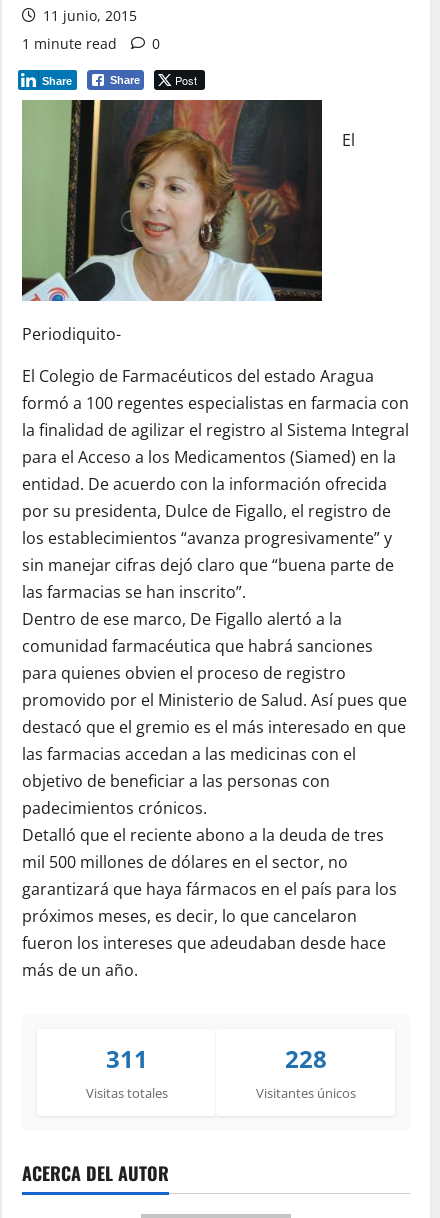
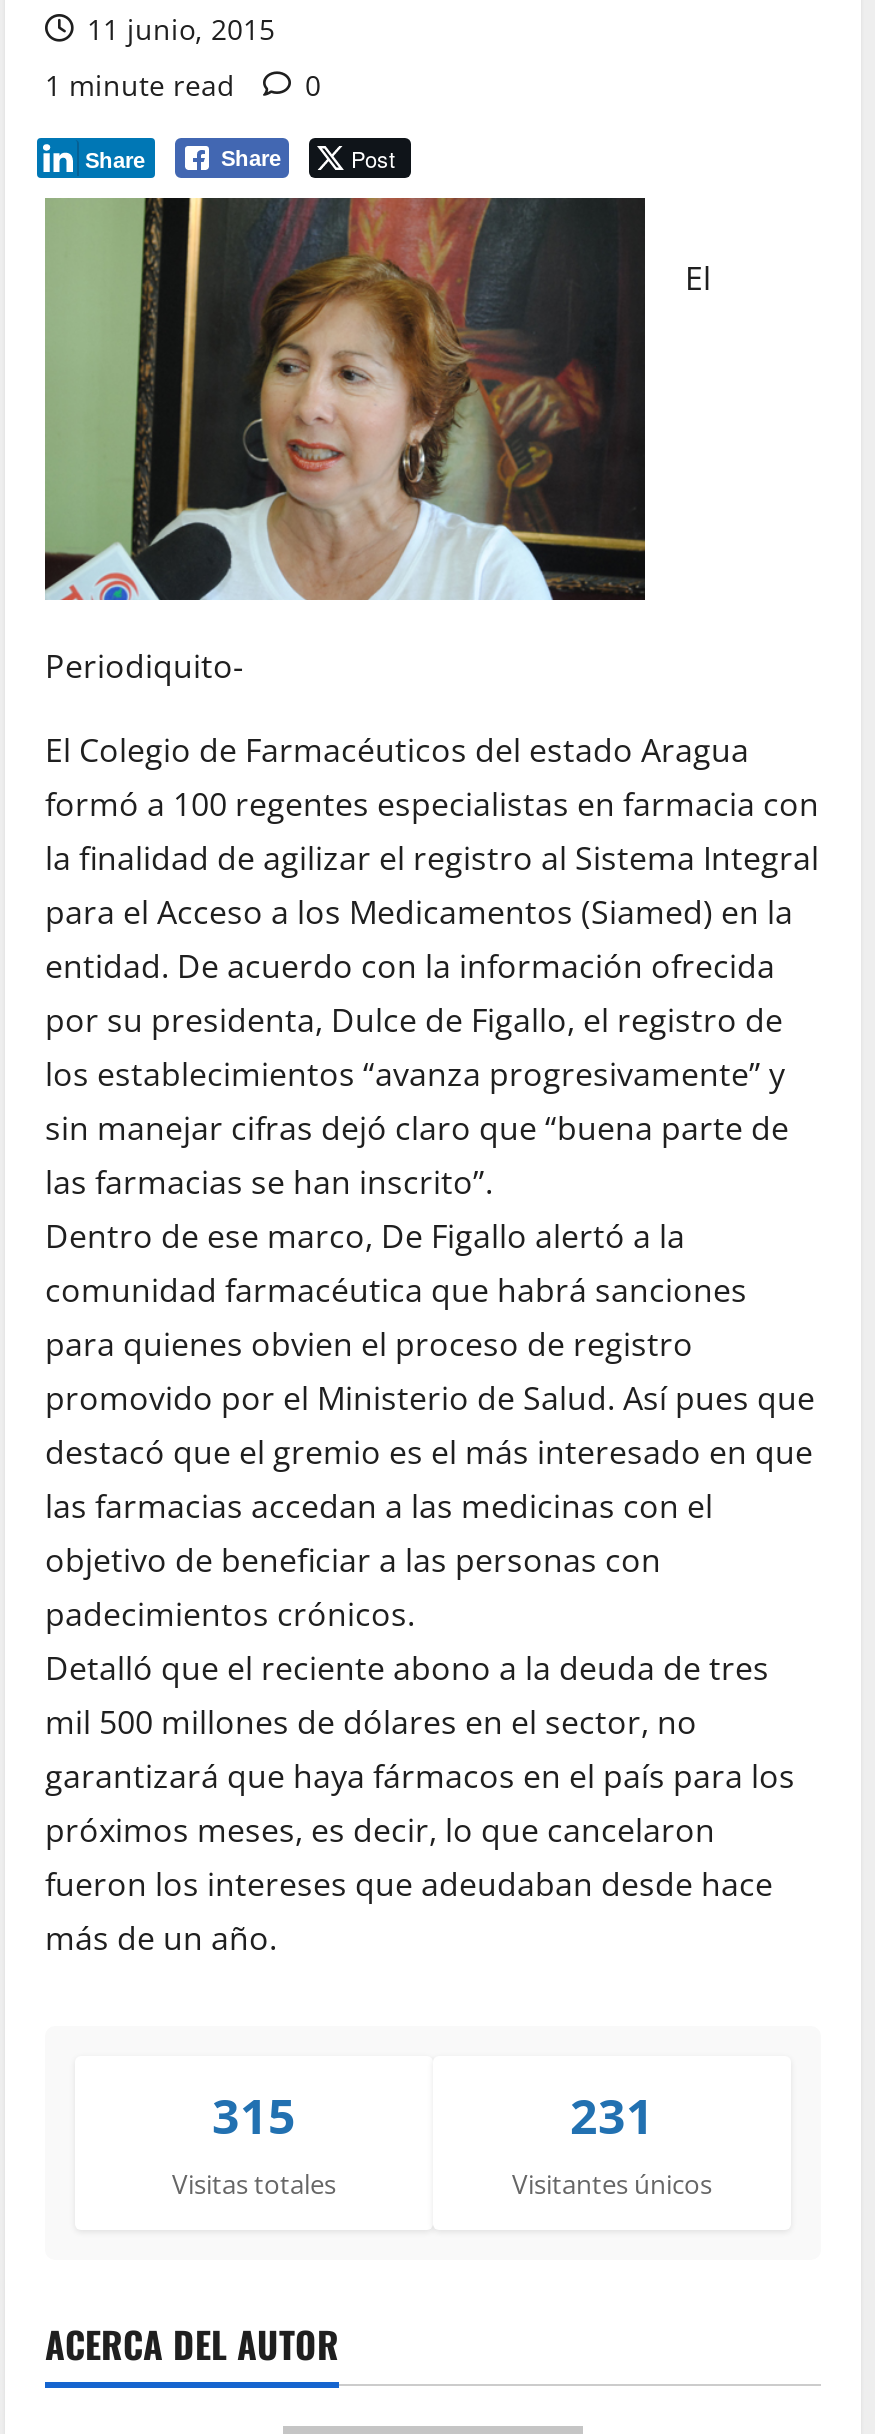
[105,1042,147,1075] 311 -> [212,2082,296,2148] 315
[284,1042,326,1075] 228 -> [570,2082,654,2148] 231

